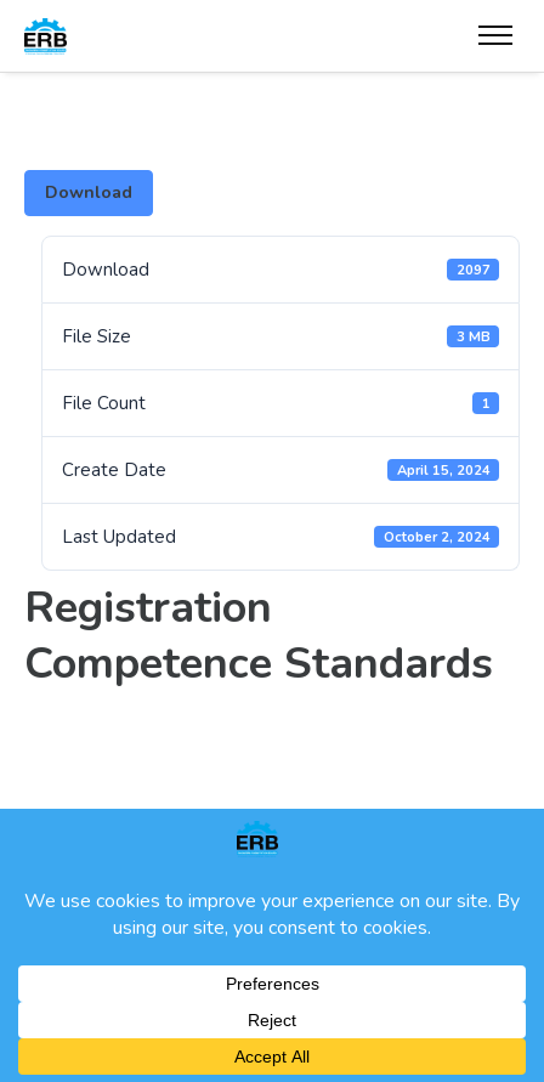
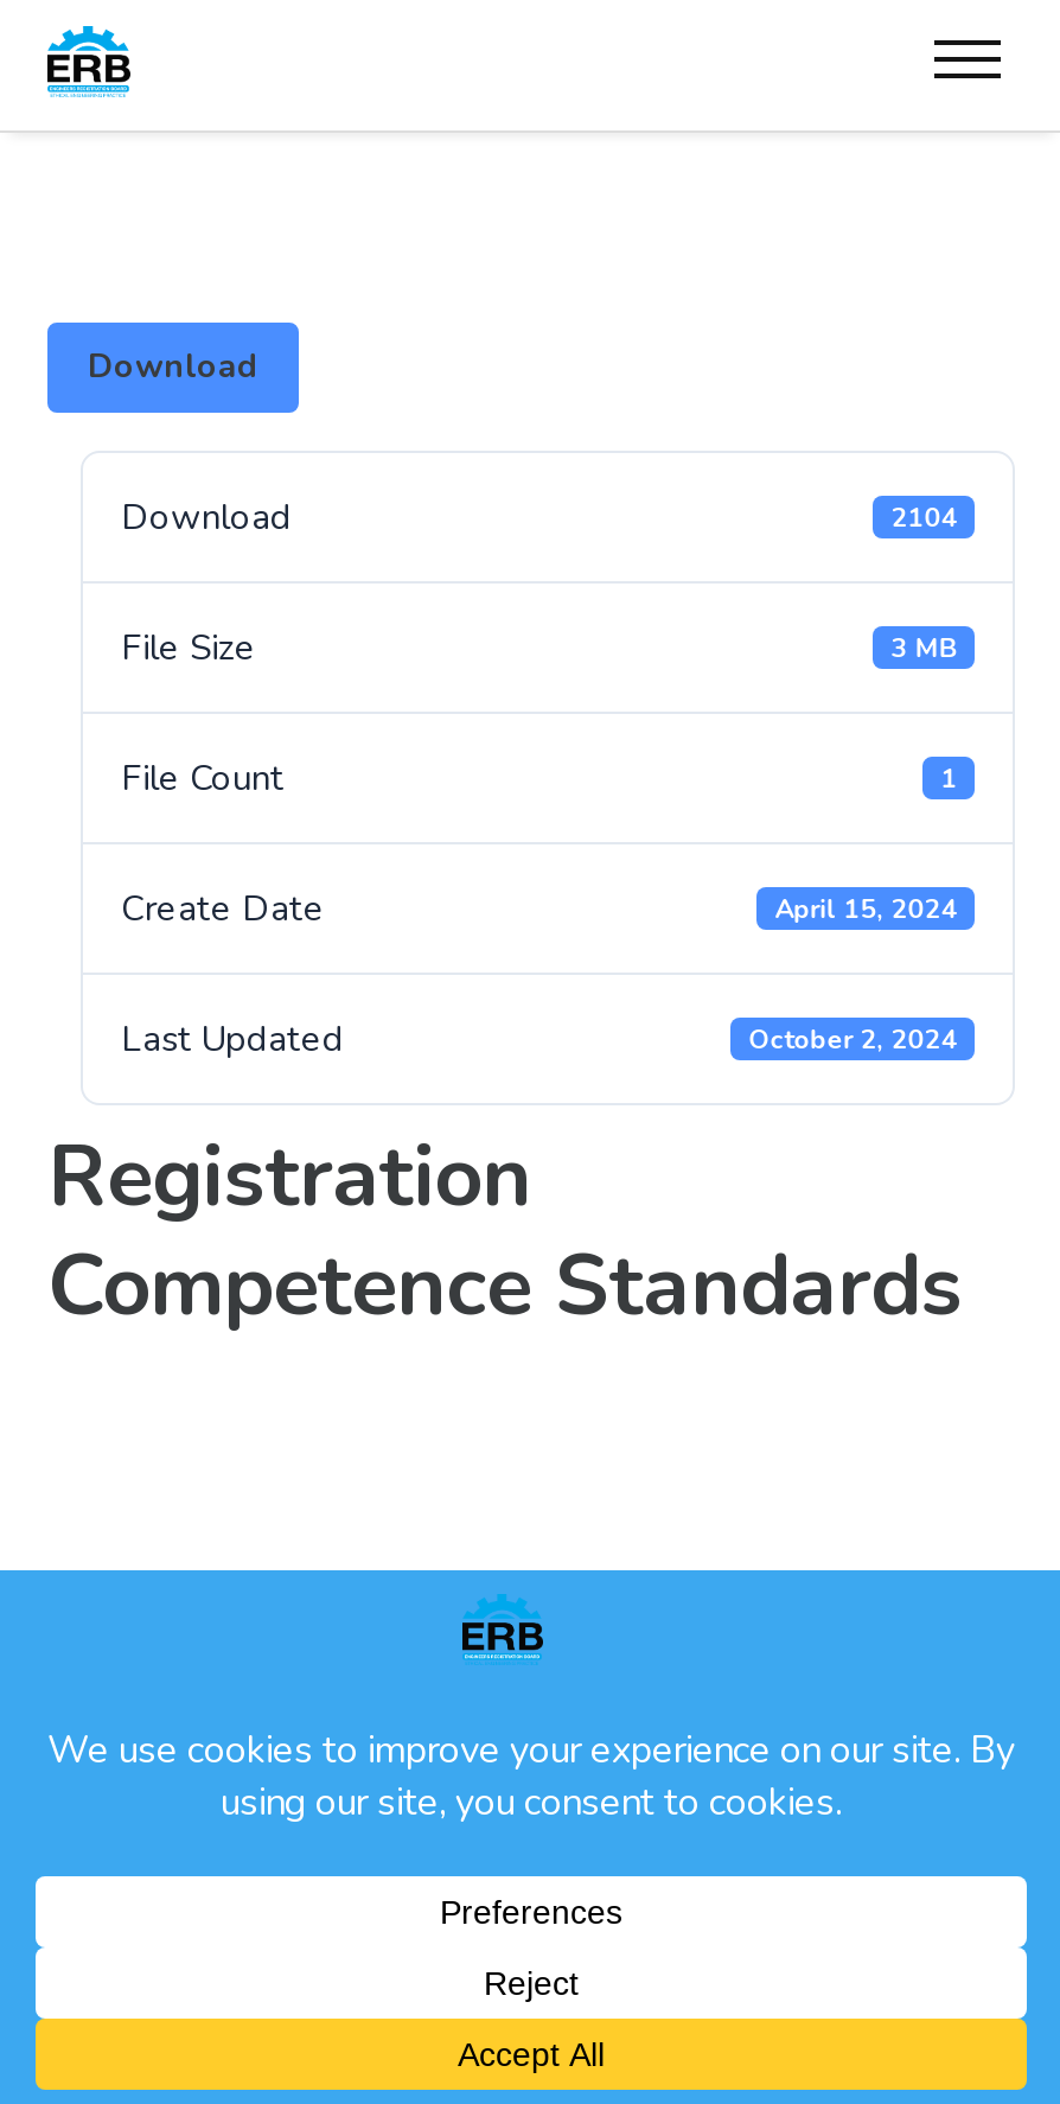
[456,260,490,279] 2097 -> [891,499,957,535] 2104

